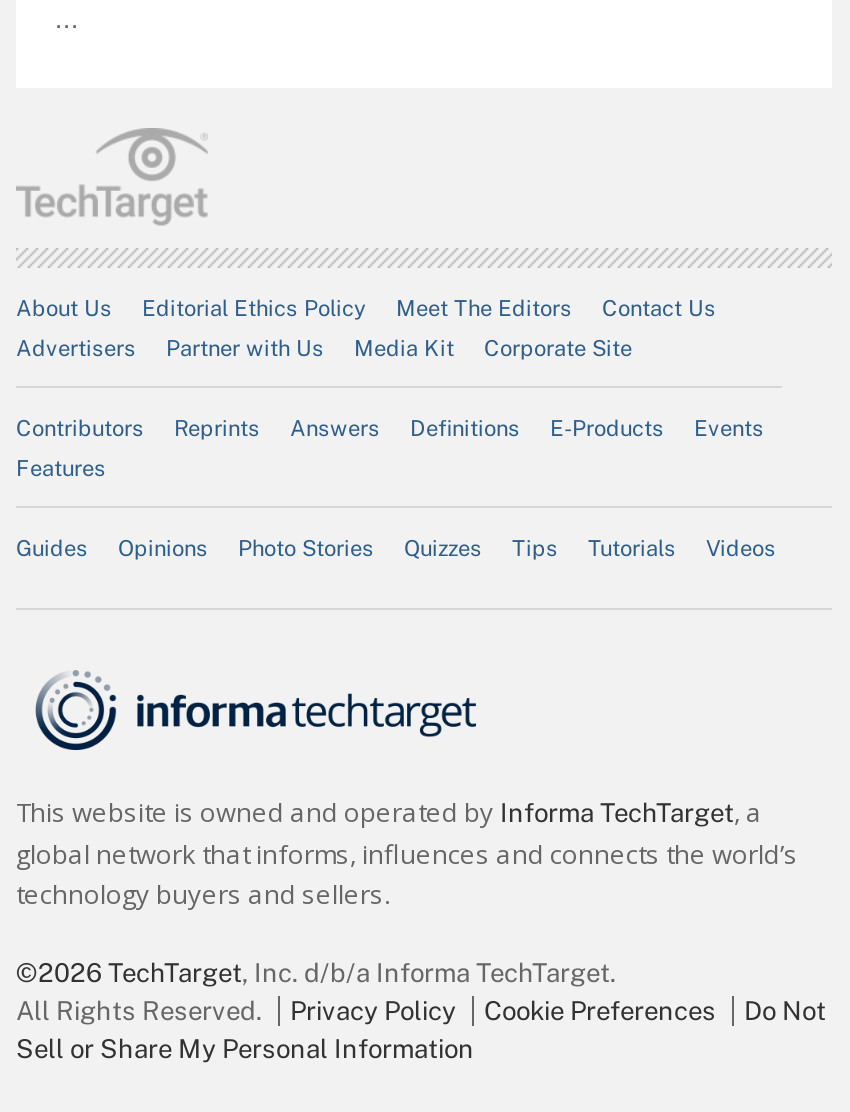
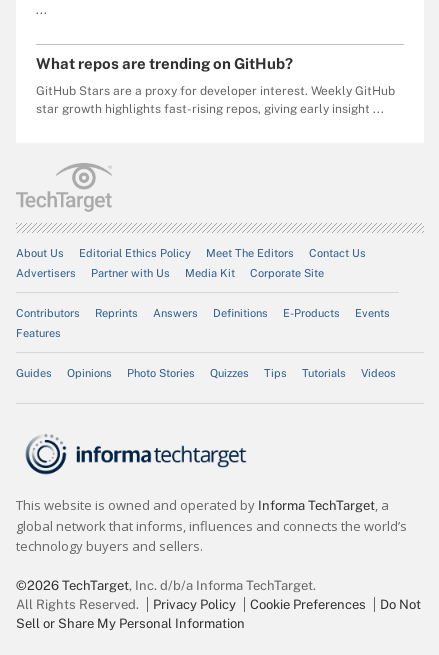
none -> [36,55,395,116] What repos are trending on GitHub? | GitHub Stars are a proxy for developer interest. Weekly GitHub | star growth highlights fast-rising repos, giving early insight ...

